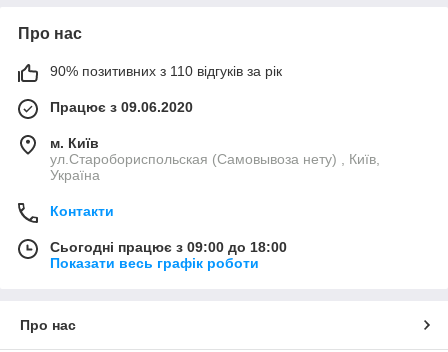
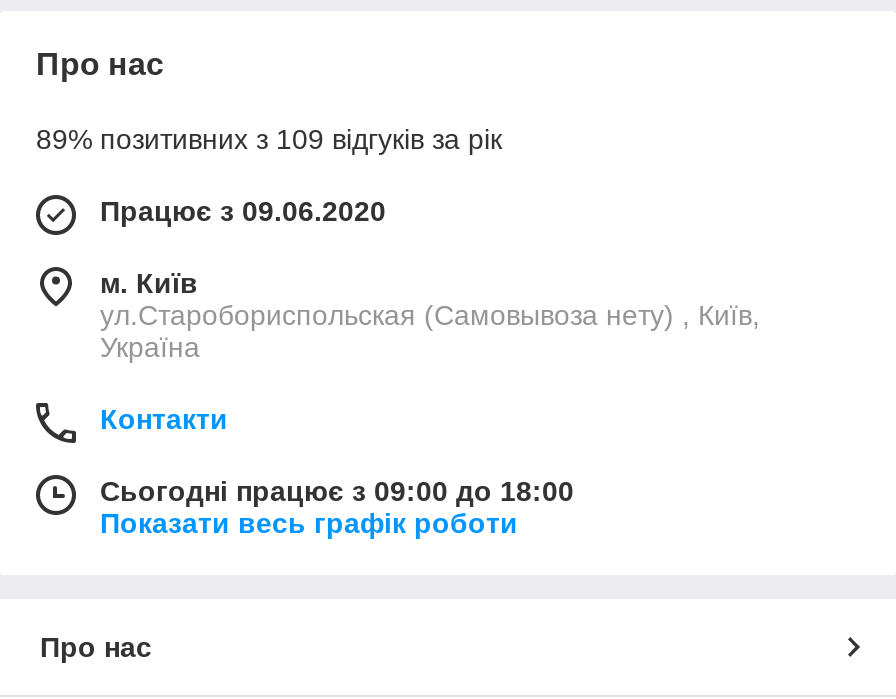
[50,63,282,79] 90% позитивних з 110 відгуків за рік -> [36,123,502,155] 89% позитивних з 109 відгуків за рік

